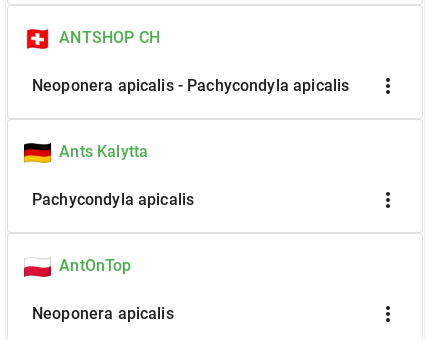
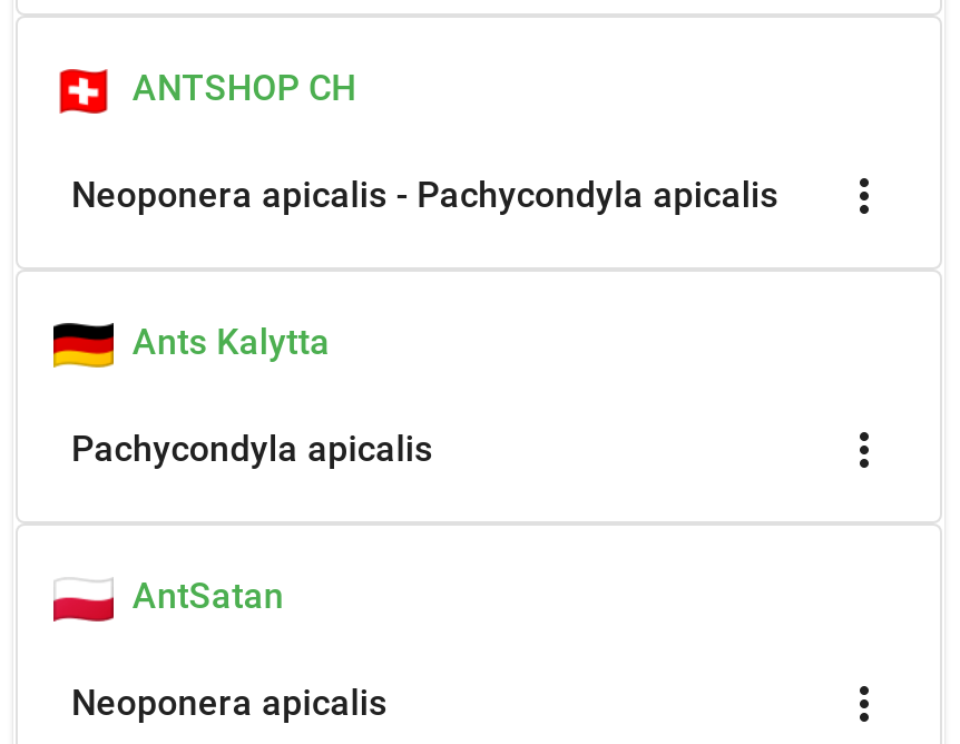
[59,256,131,275] AntOnTop -> [132,575,284,617] AntSatan

